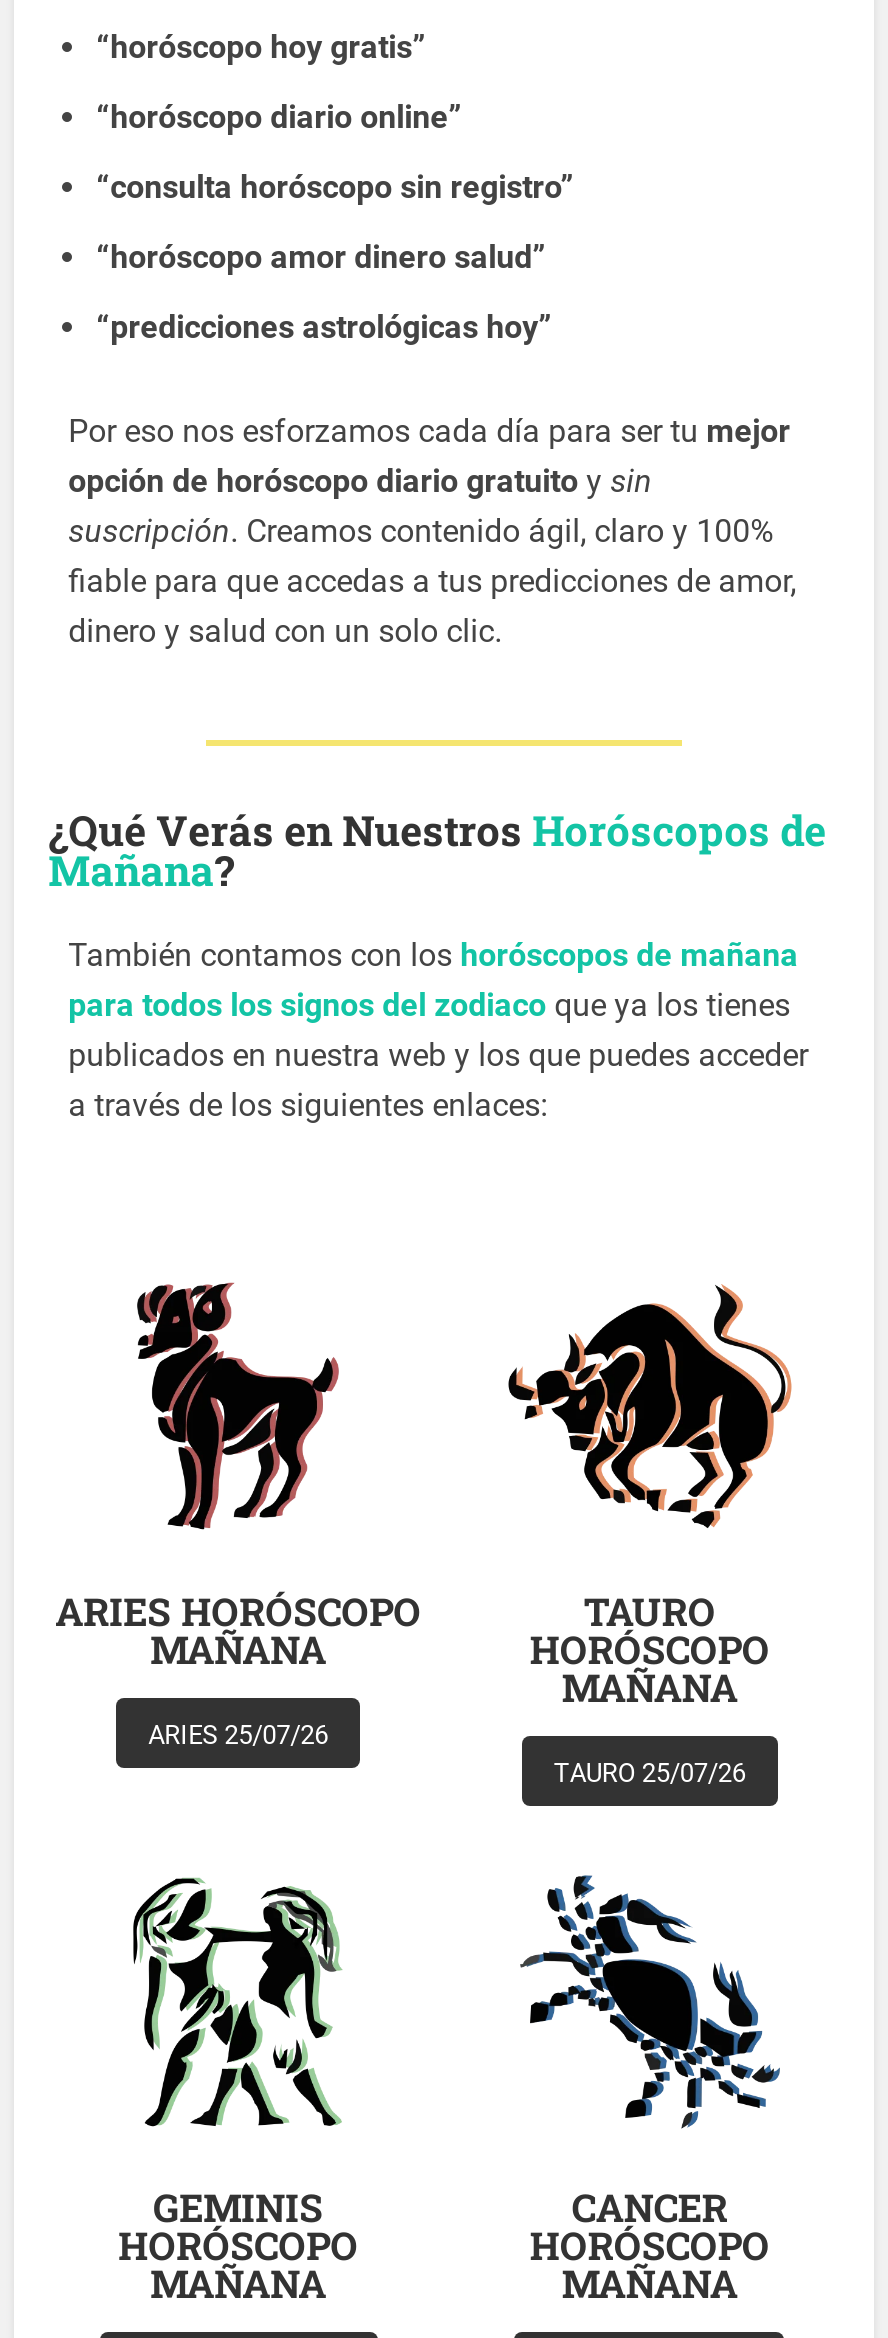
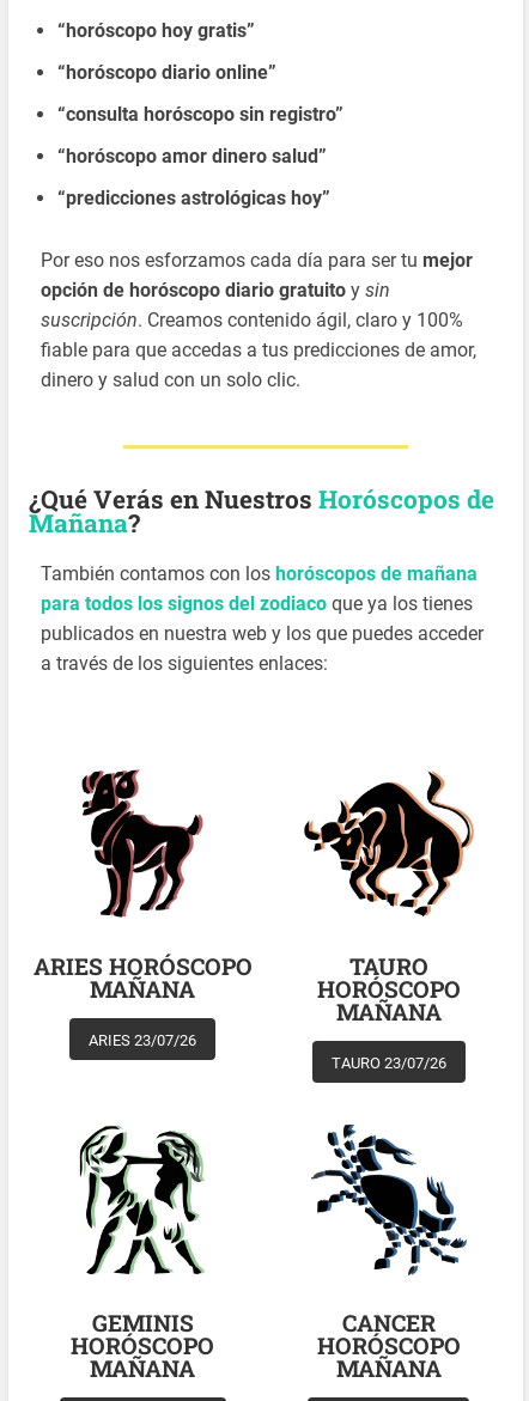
[148,1720,328,1750] ARIES 25/07/26 -> [89,1031,196,1049] ARIES 23/07/26
[554,1758,746,1788] TAURO 25/07/26 -> [331,1054,446,1072] TAURO 23/07/26

